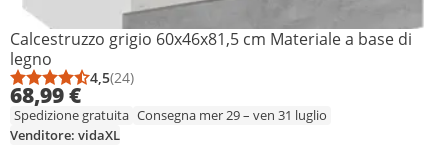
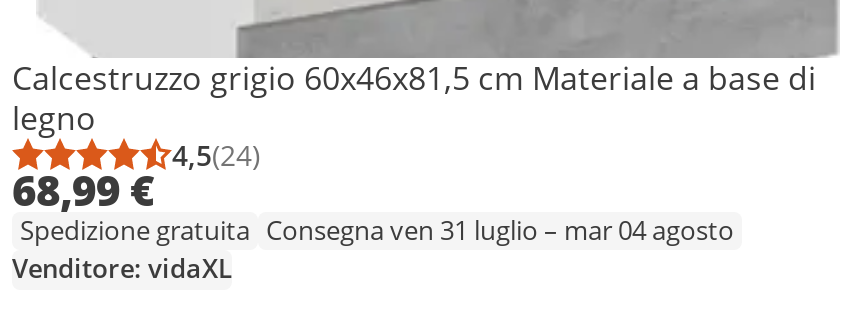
[14,106,327,124] Spedizione gratuita Consegna mer 29 – ven 31 luglio -> [20,212,734,248] Spedizione gratuita Consegna ven 31 luglio – mar 04 agosto

